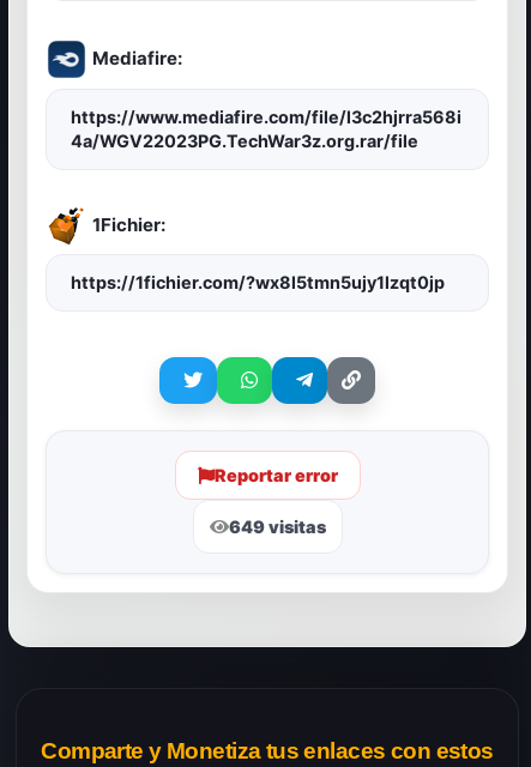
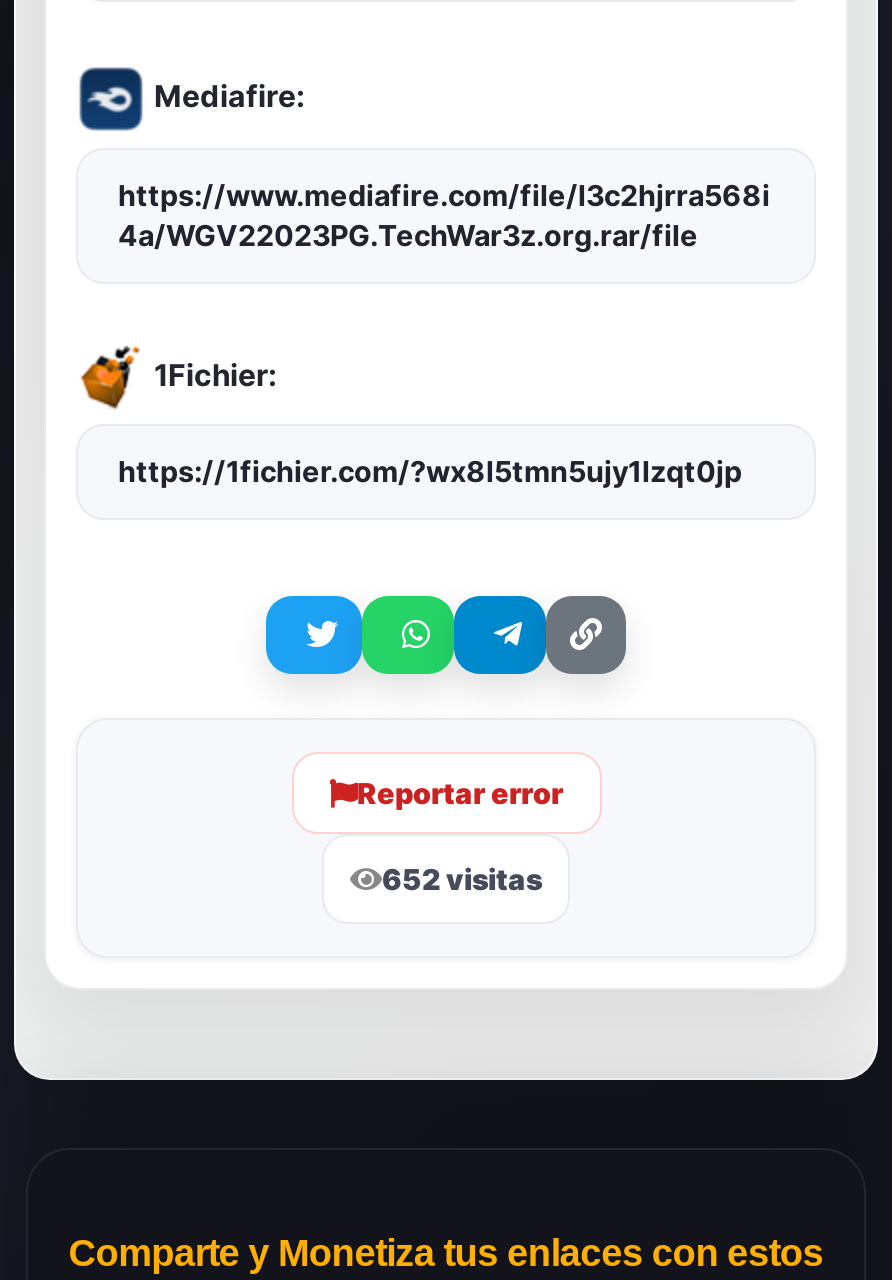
[228,517,325,537] 649 visitas -> [382,862,542,896] 652 visitas

